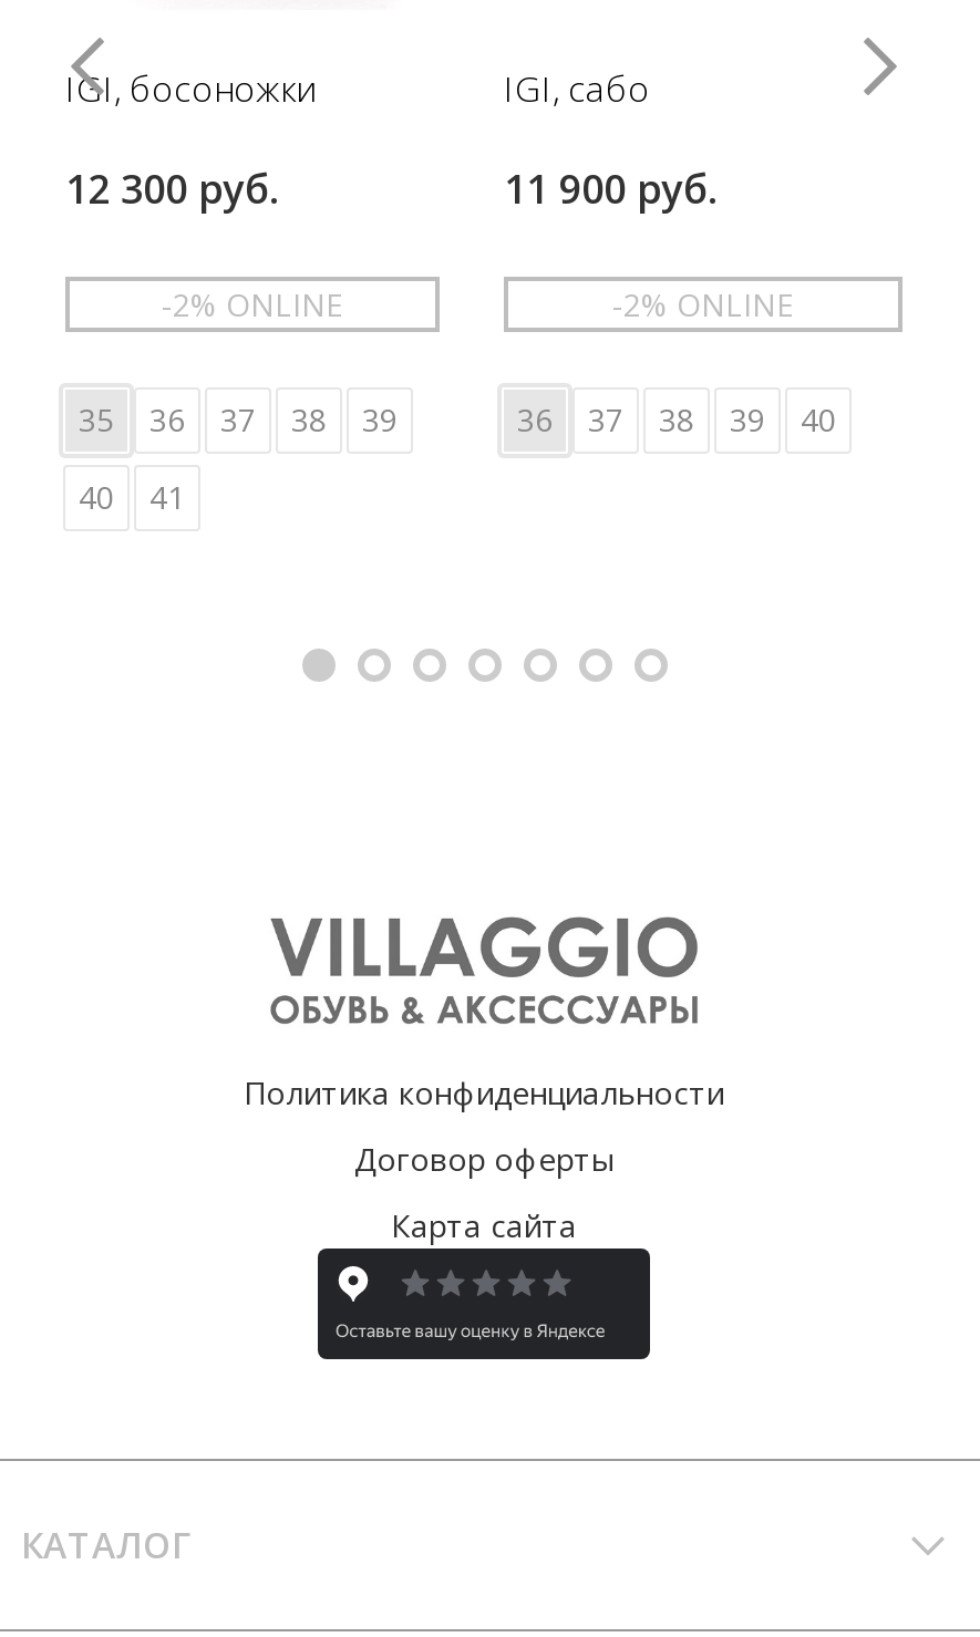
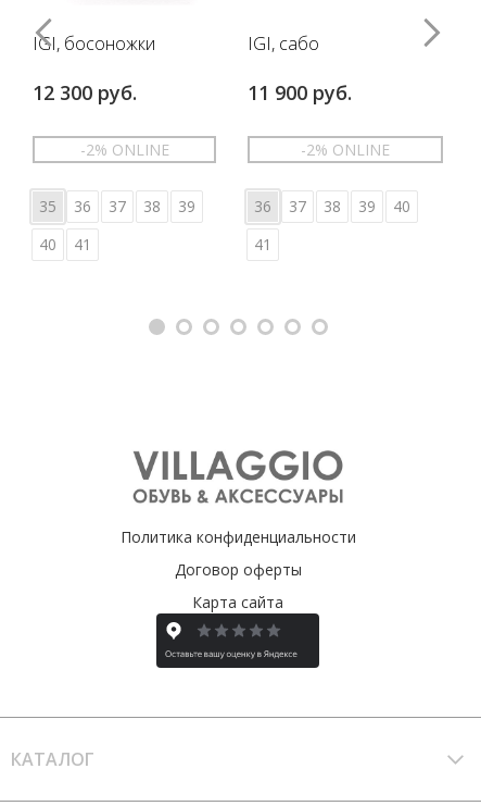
none -> [254,234,271,255] 41

